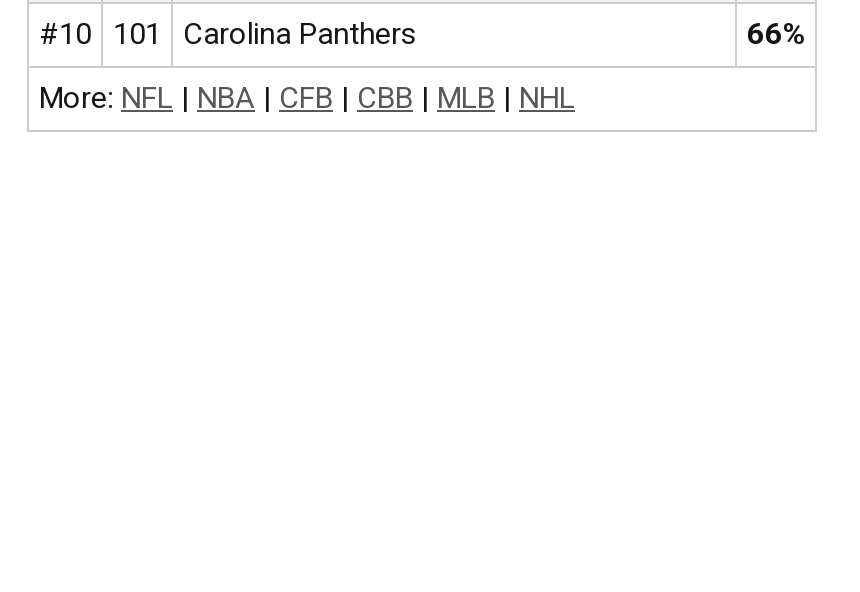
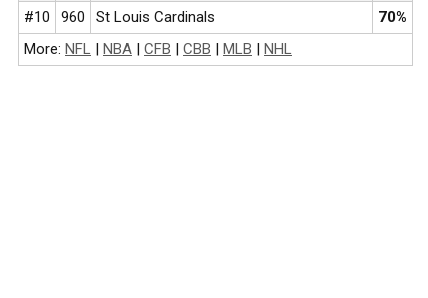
[113,16,805,52] 101 | Carolina Panthers | 66% -> [61,8,407,26] 960 | St Louis Cardinals | 70%

